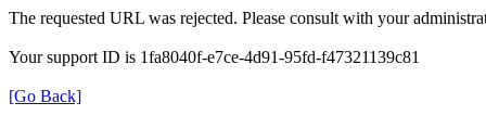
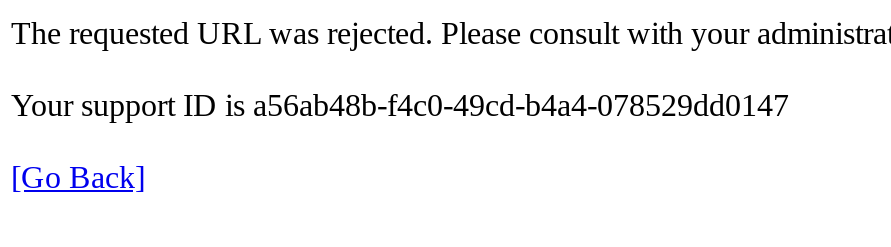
[9,48,420,66] Your support ID is 1fa8040f-e7ce-4d91-95fd-f47321139c81 -> [11,88,789,122] Your support ID is a56ab48b-f4c0-49cd-b4a4-078529dd0147

